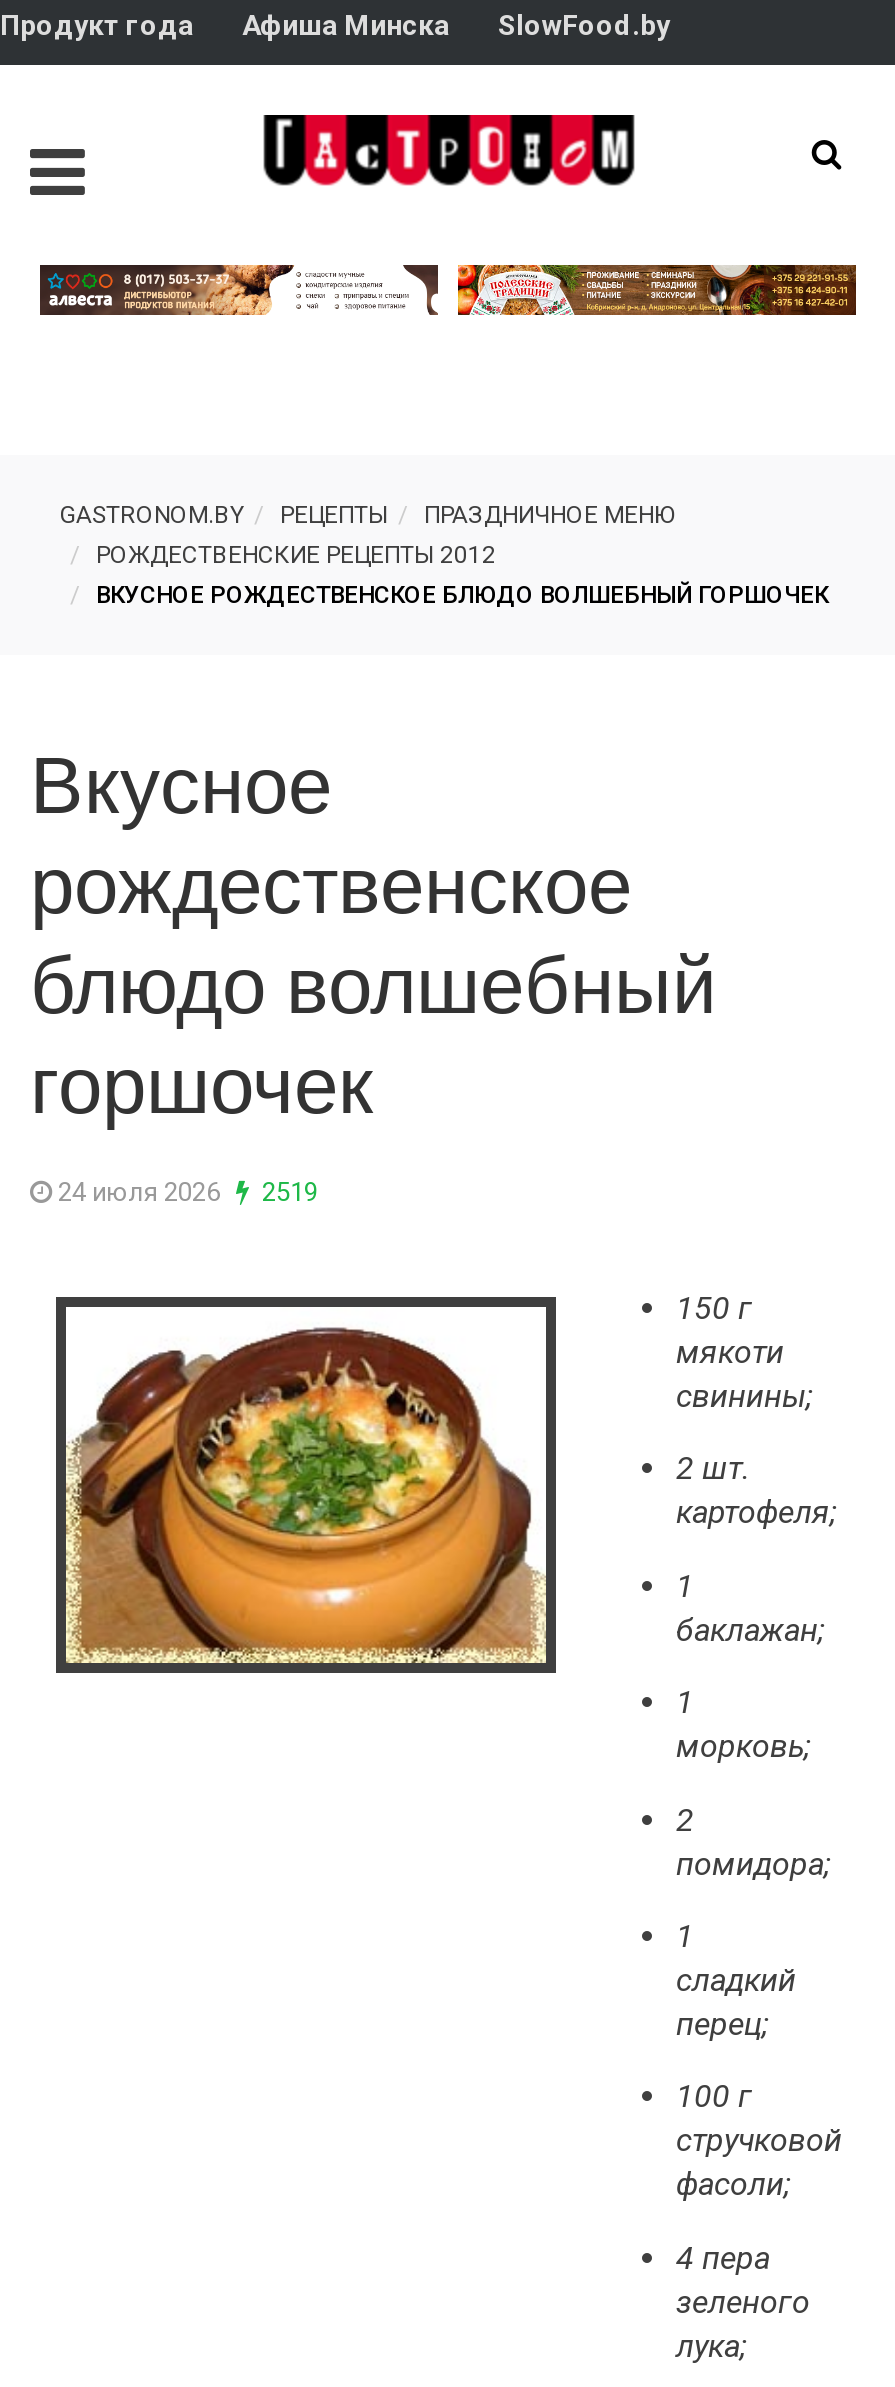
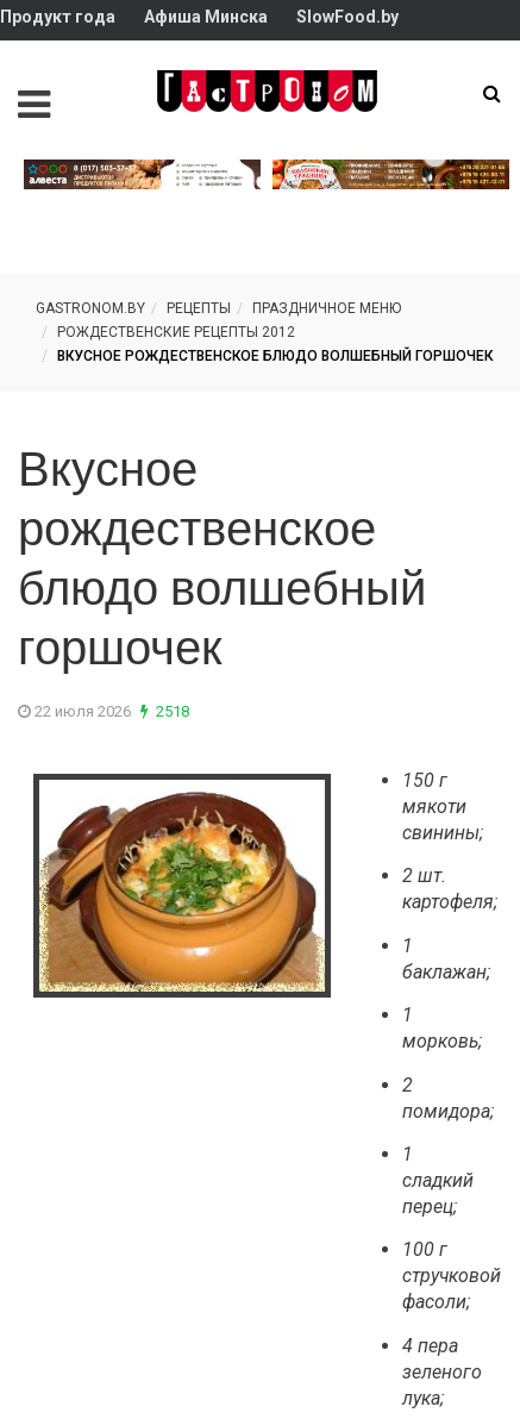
[52,1177,226,1207] 24 июля 2026 -> [31,702,134,720] 22 июля 2026
[256,1177,318,1207] 2519 -> [152,702,189,720] 2518

